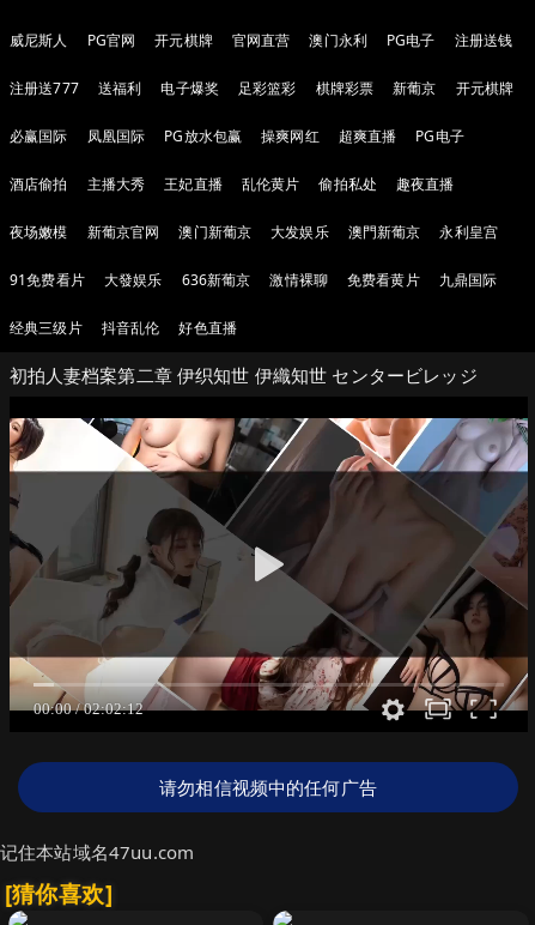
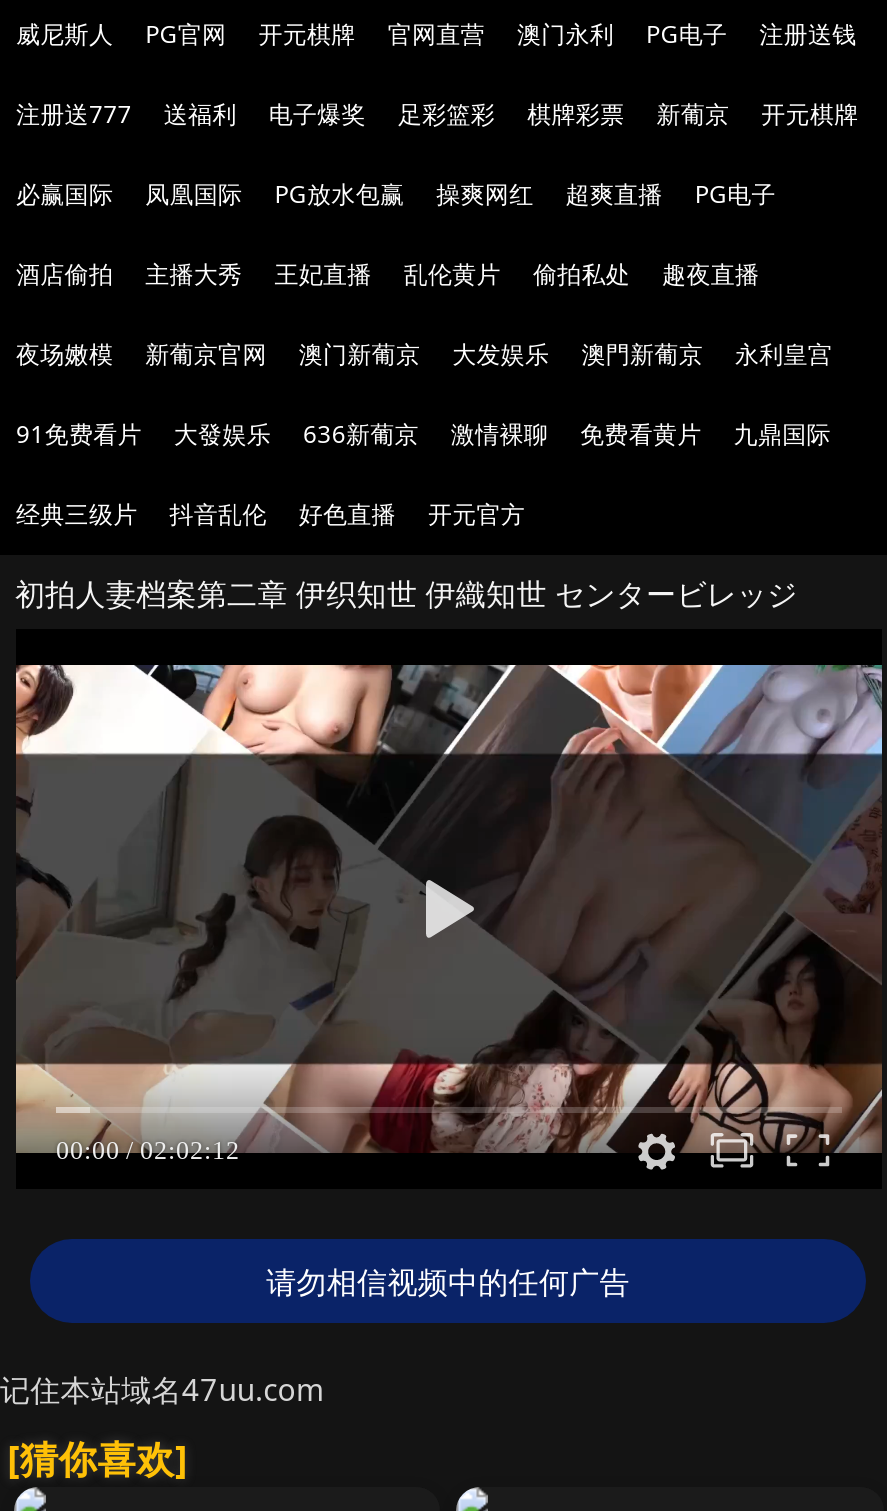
none -> [428,497,525,531] 开元官方

